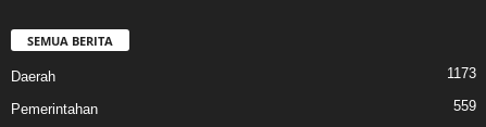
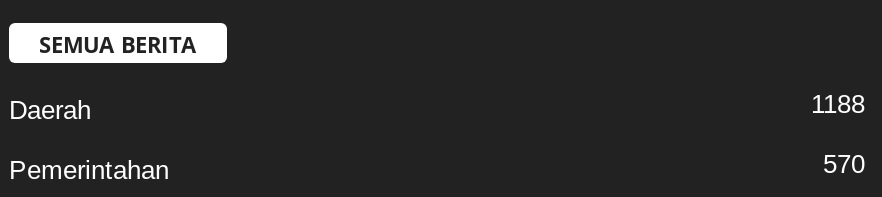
[447,65,476,82] 1173 -> [811,90,865,120] 1188
[453,98,476,114] 559 -> [823,150,865,180] 570

